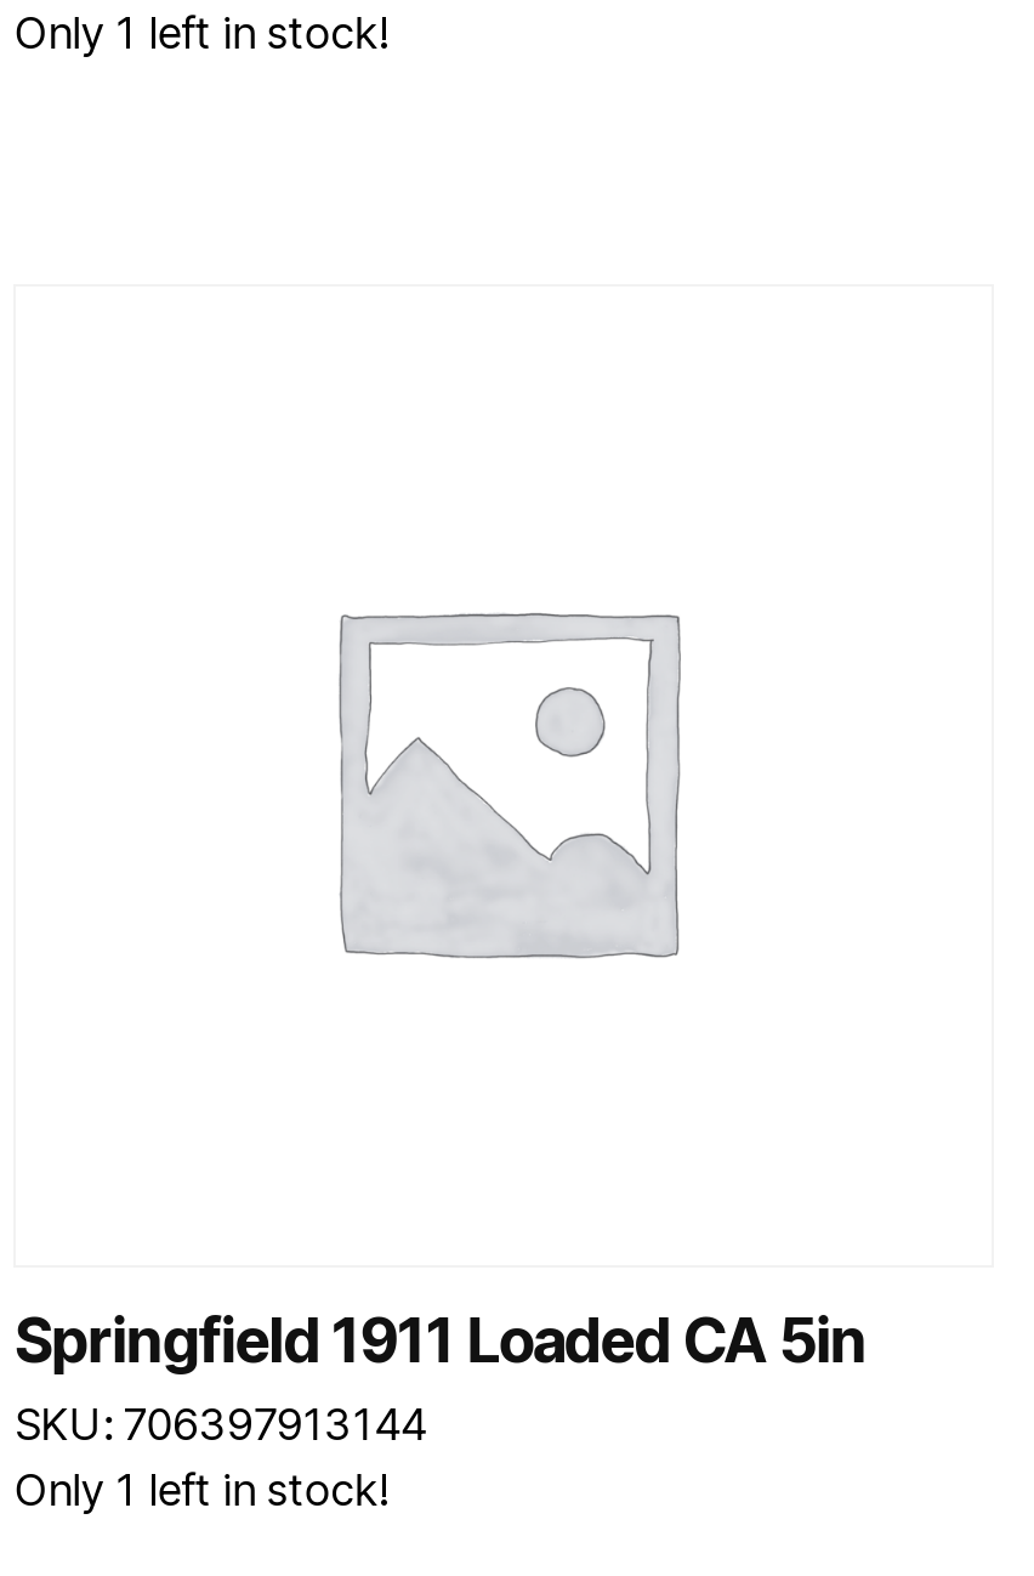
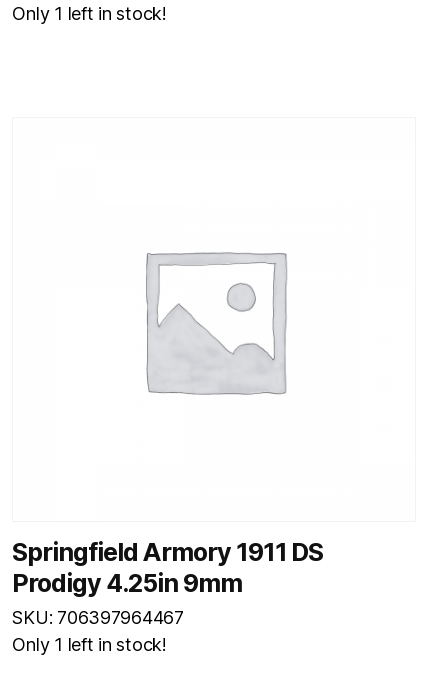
[14,1305,866,1450] Springfield 1911 Loaded CA 5in | SKU: 706397913144 -> [12,537,323,628] Springfield Armory 1911 DS | Prodigy 4.25in 9mm | SKU: 706397964467

